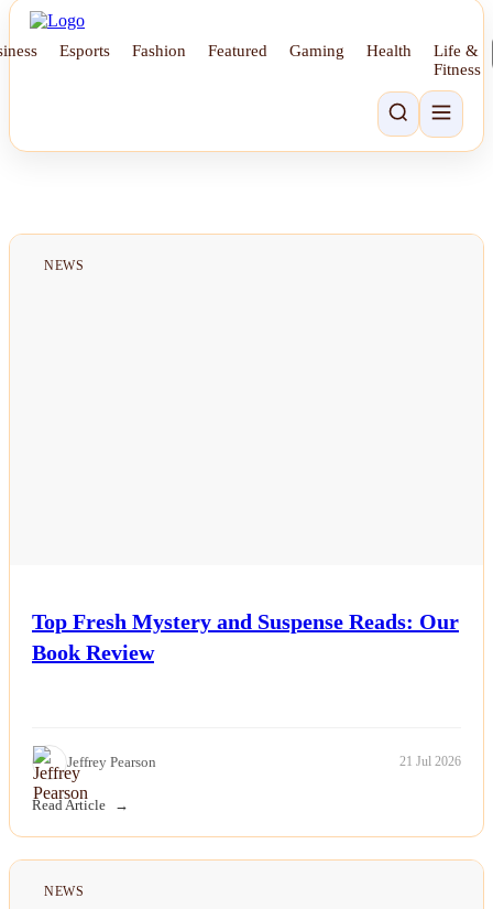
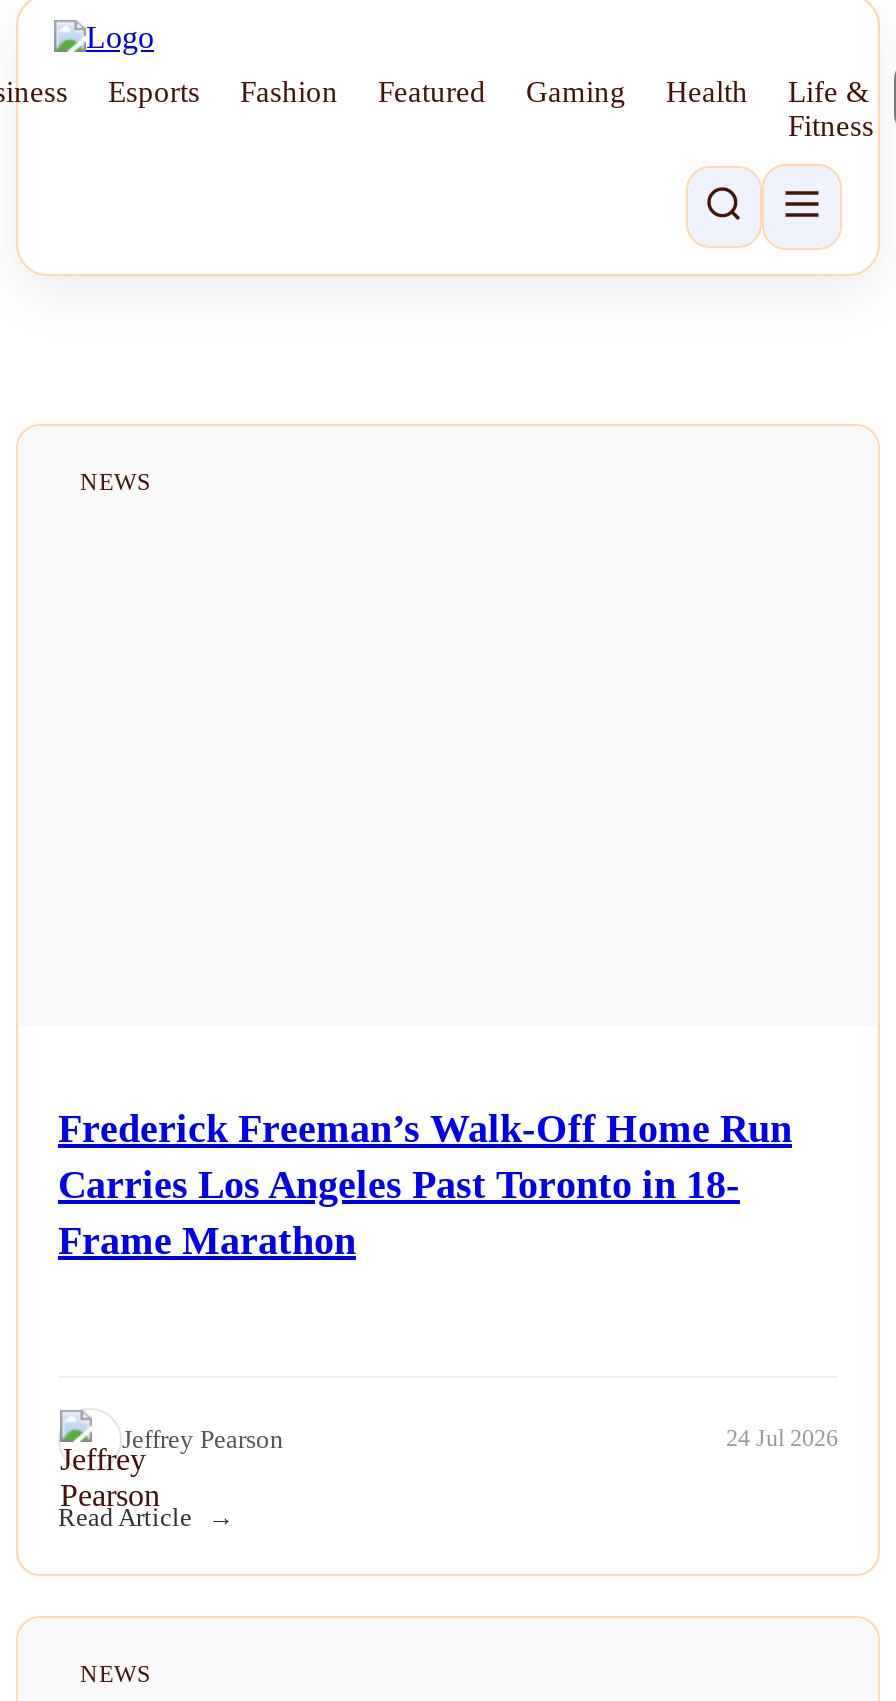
[32,609,459,664] Top Fresh Mystery and Suspense Reads: Our | Book Review -> [58,1105,792,1261] Frederick Freeman’s Walk-Off Home Run | Carries Los Angeles Past Toronto in 18- | Frame Marathon
[399,754,461,769] 21 Jul 2026 -> [726,1424,838,1452] 24 Jul 2026

